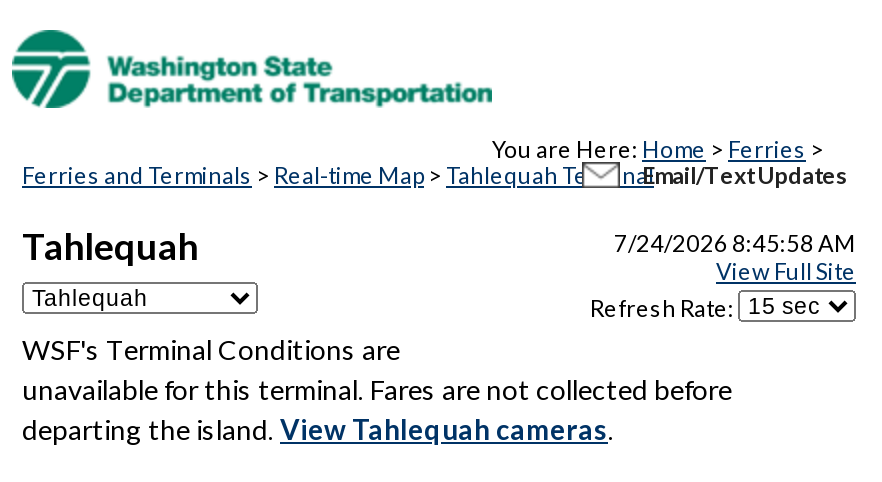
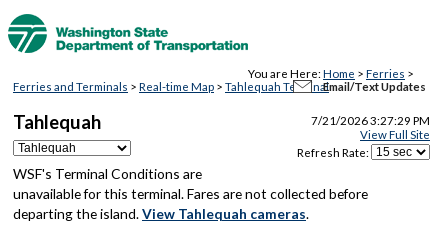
[614,230,856,256] 7/24/2026 8:45:58 AM -> [311,114,430,127] 7/21/2026 3:27:29 PM

